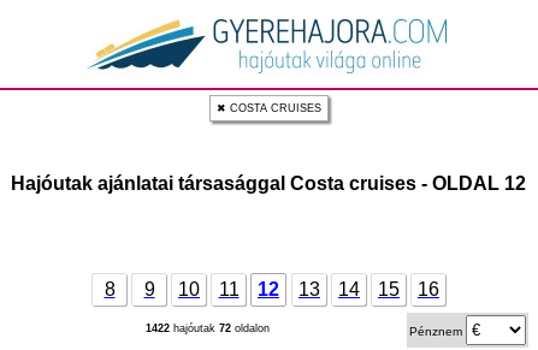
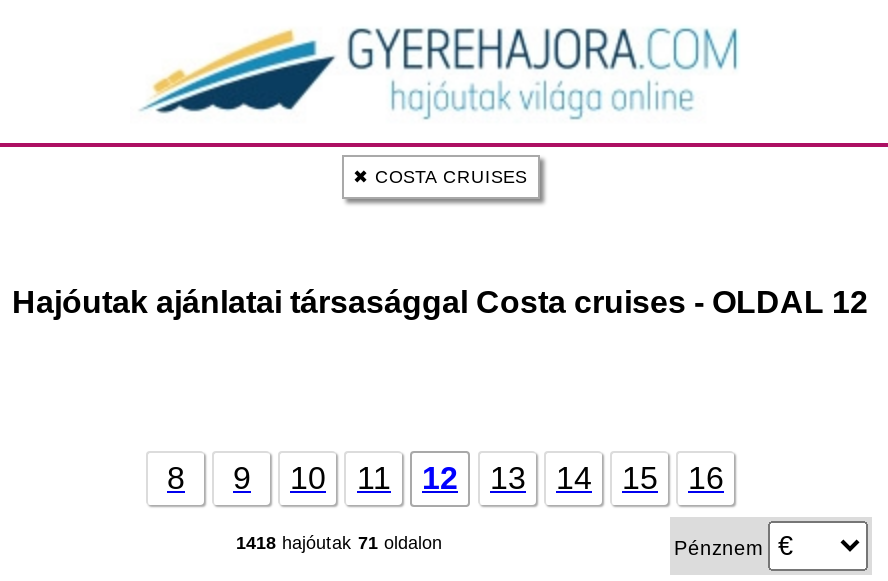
[146,322,270,334] 1422 hajóutak 72 oldalon -> [236,533,442,553] 1418 hajóutak 71 oldalon

